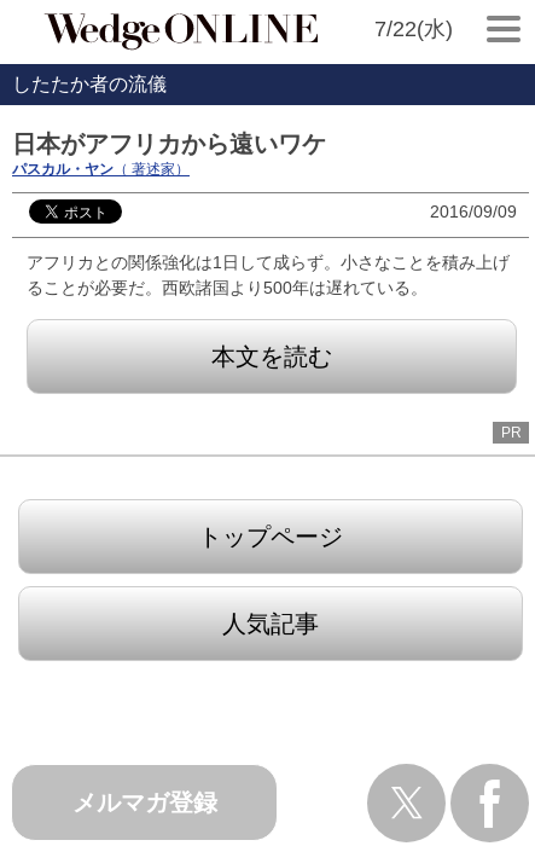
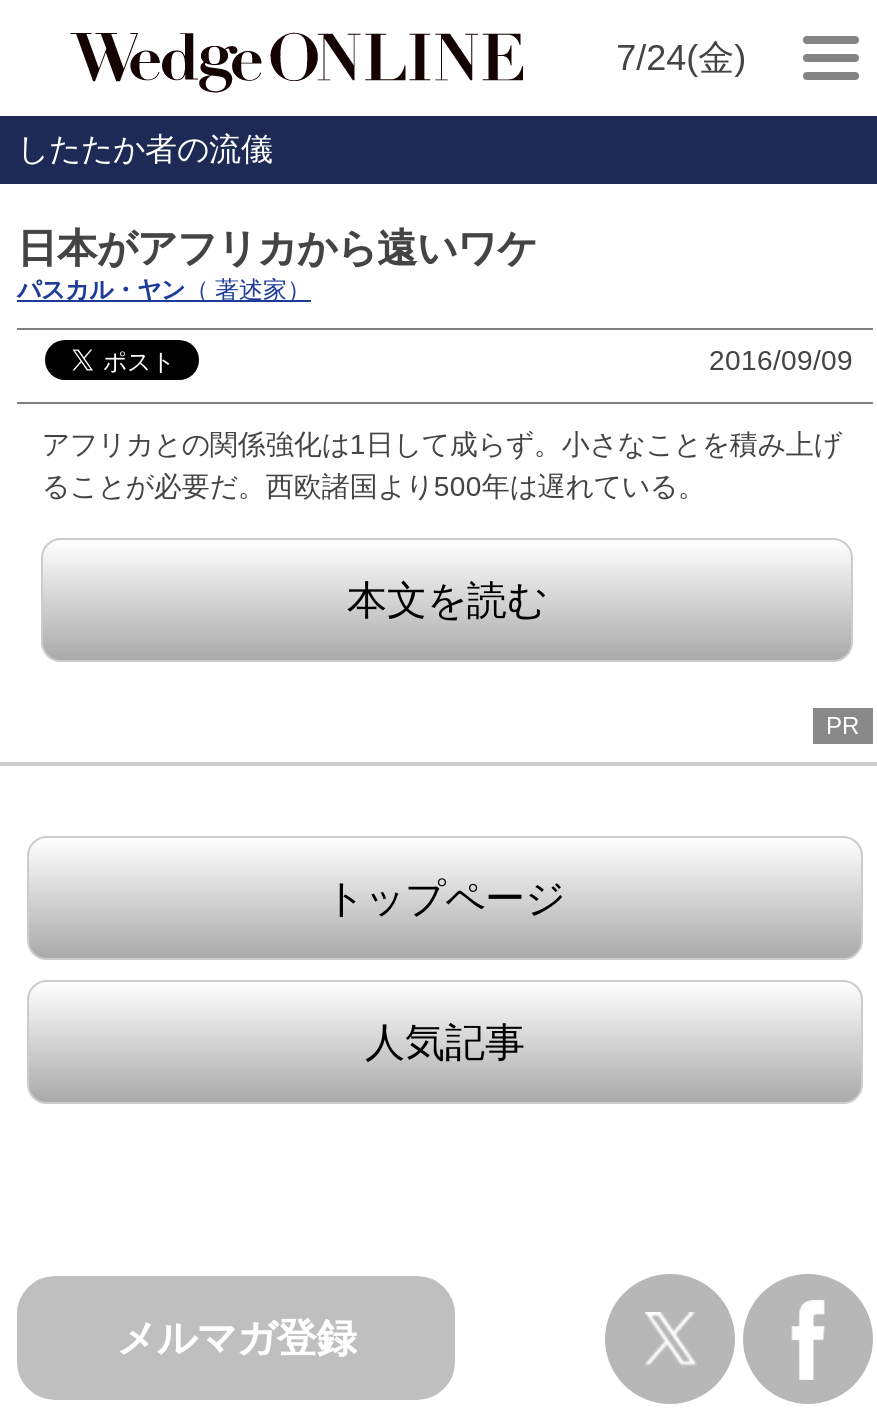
[374,17,452,41] 7/22(水) -> [616,38,746,78] 7/24(金)

